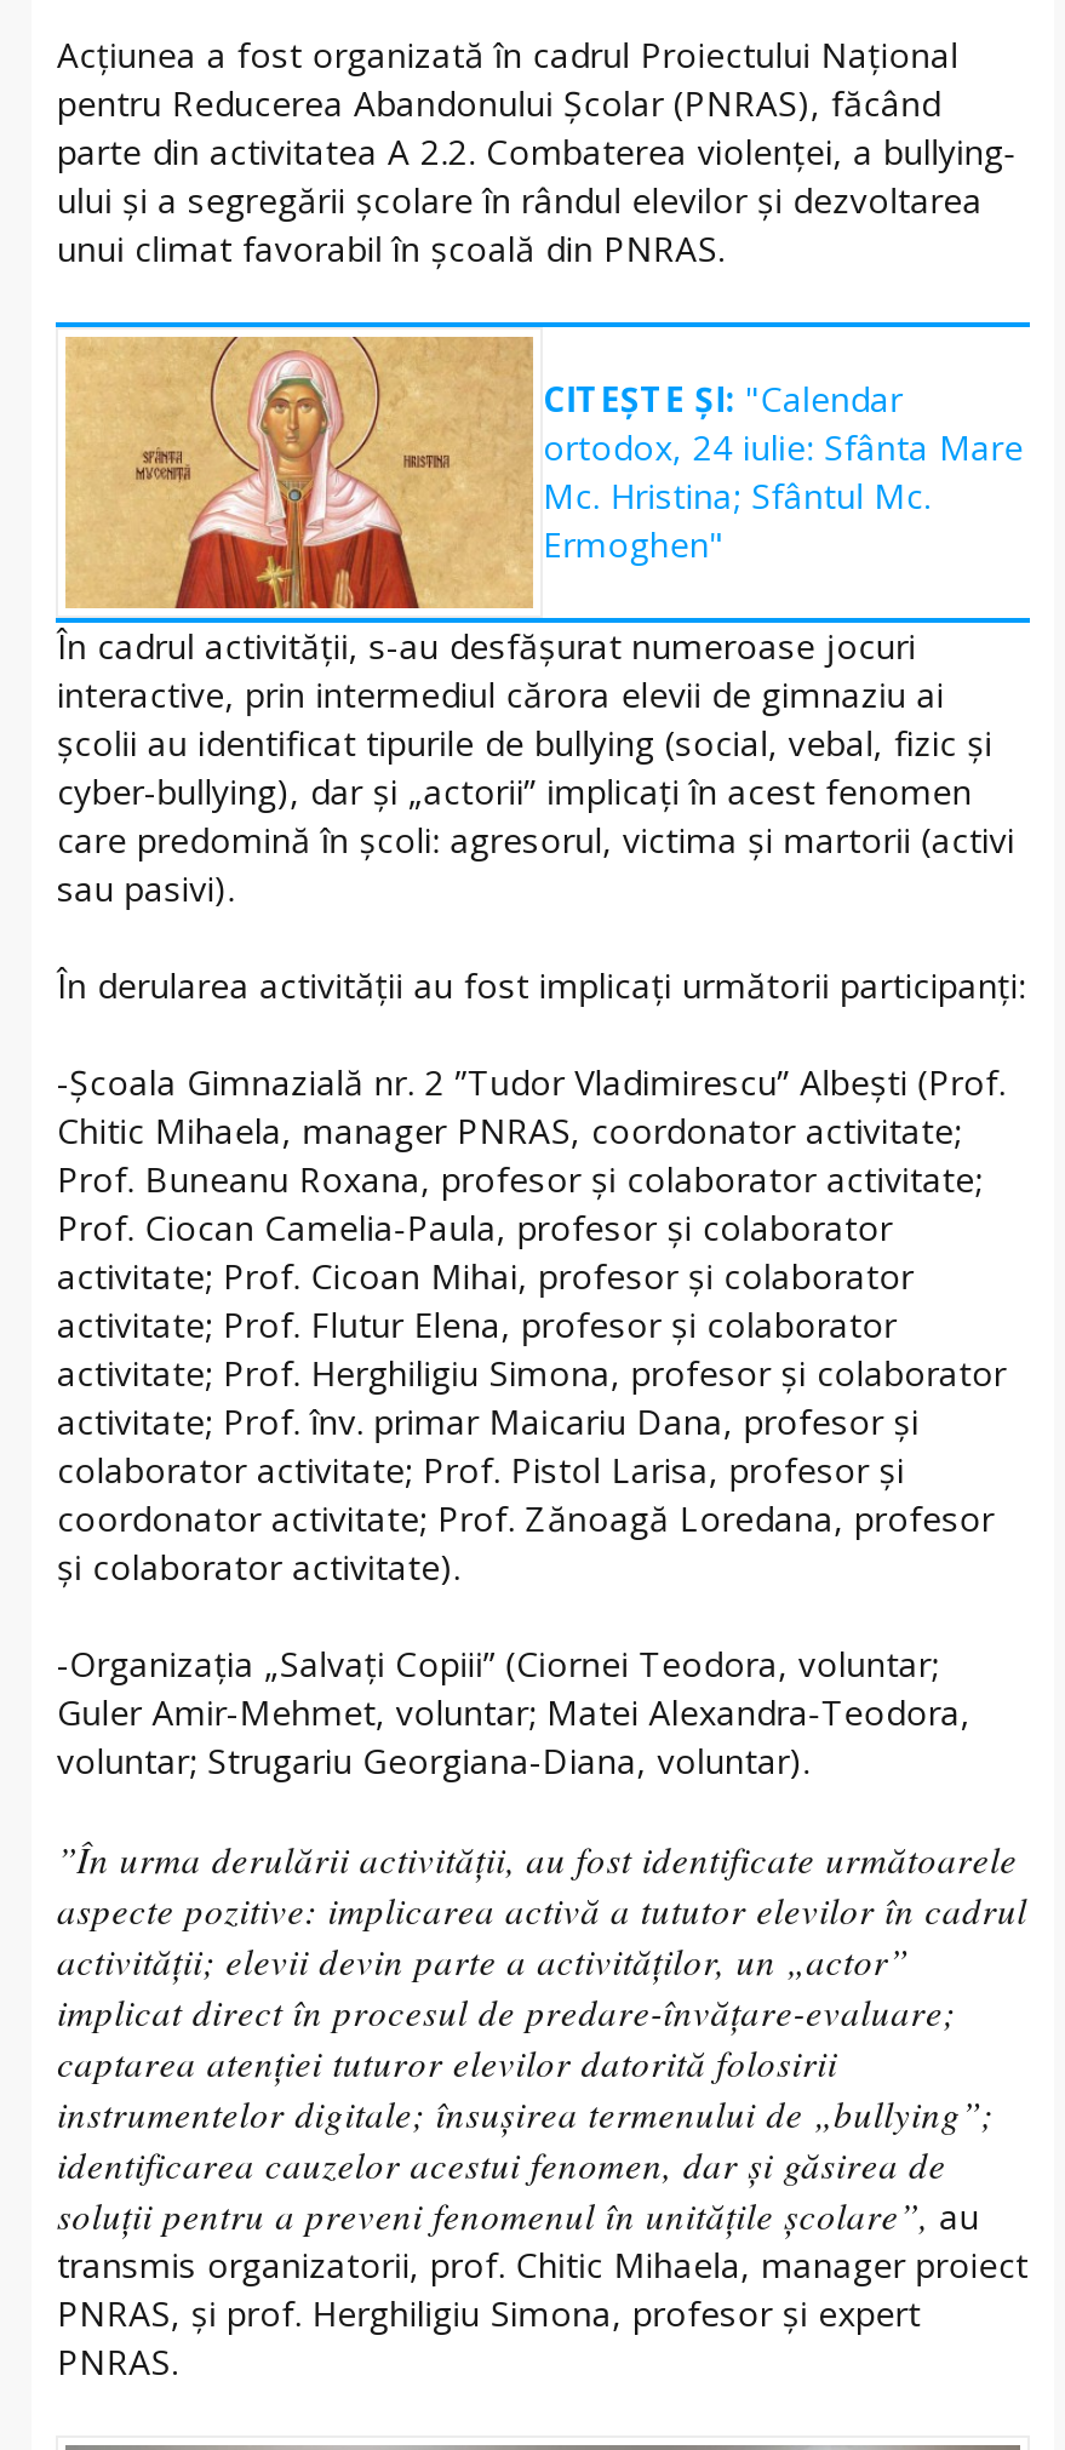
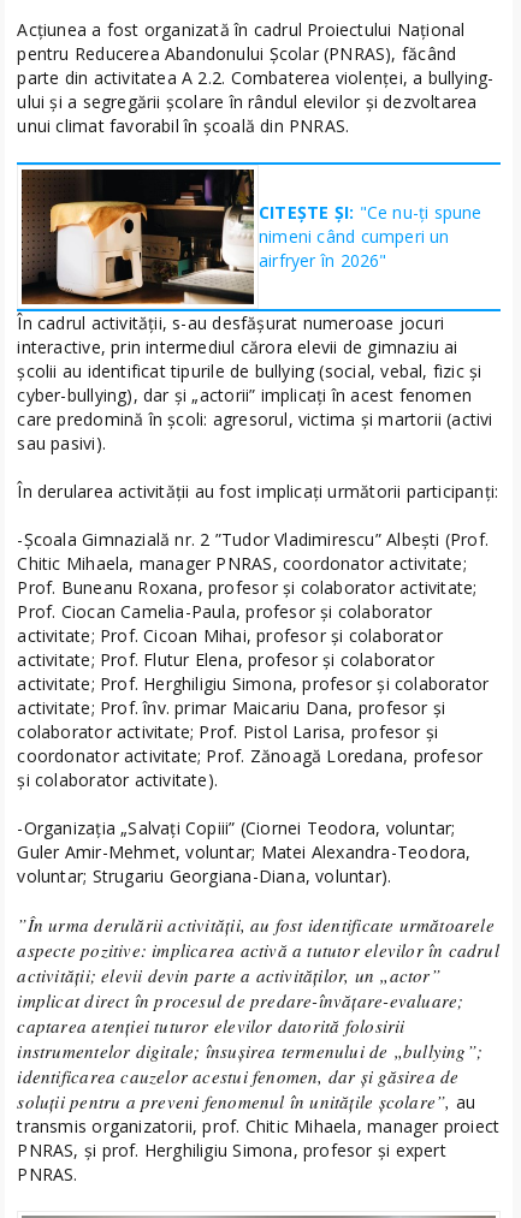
[63,334,1023,611] [image] | CITEȘTE ȘI: "Calendar | ortodox, 24 iulie: Sfânta Mare | Mc. Hristina; Sfântul Mc. | Ermoghen" -> [20,168,482,305] [image] | CITEȘTE ȘI: "Ce nu-ți spune | nimeni când cumperi un | airfryer în 2026"

